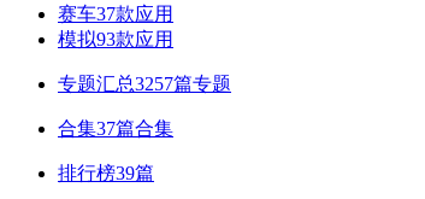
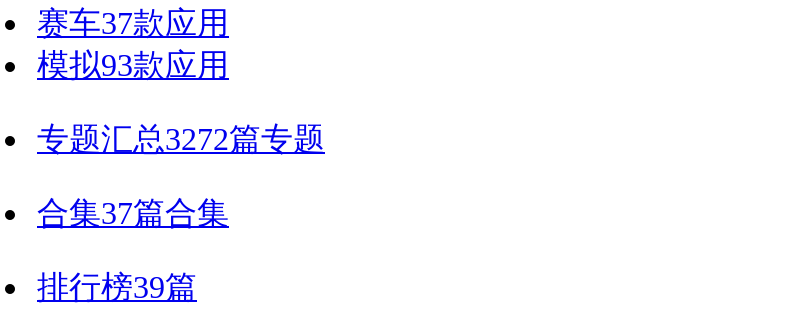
[58,74,231,94] 专题汇总3257篇专题 -> [37,122,325,156] 专题汇总3272篇专题

